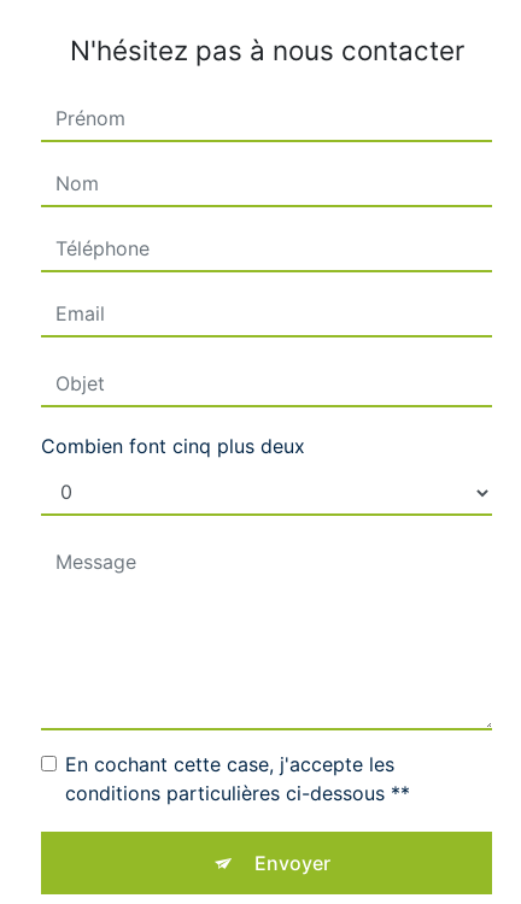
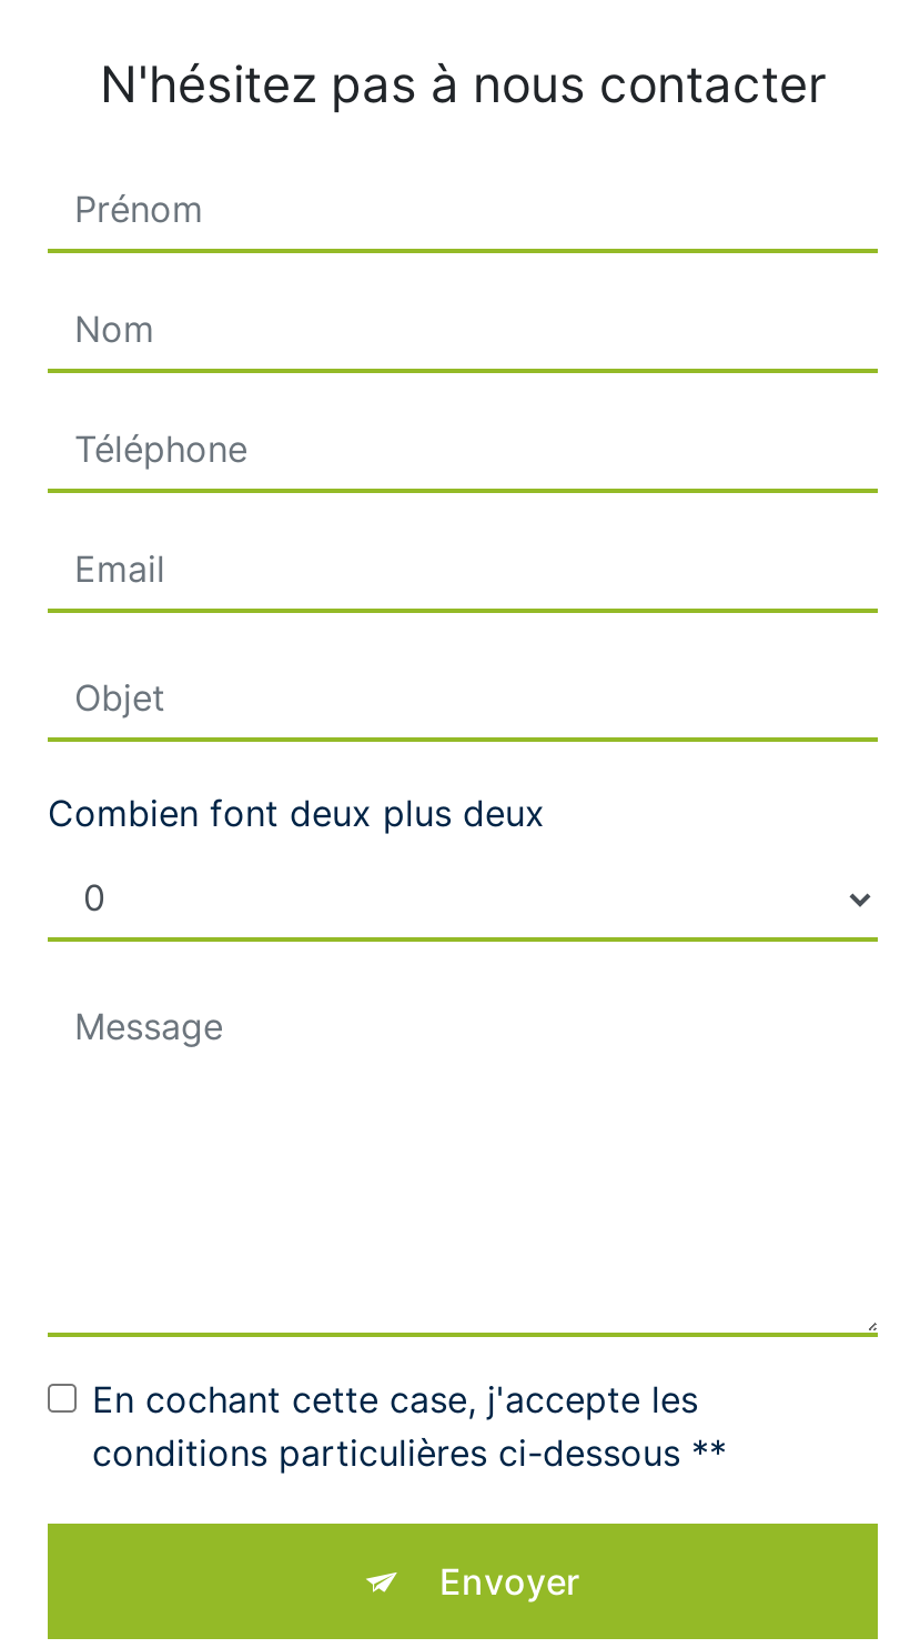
[41,434,305,458] Combien font cinq plus deux -> [48,791,545,836] Combien font deux plus deux

